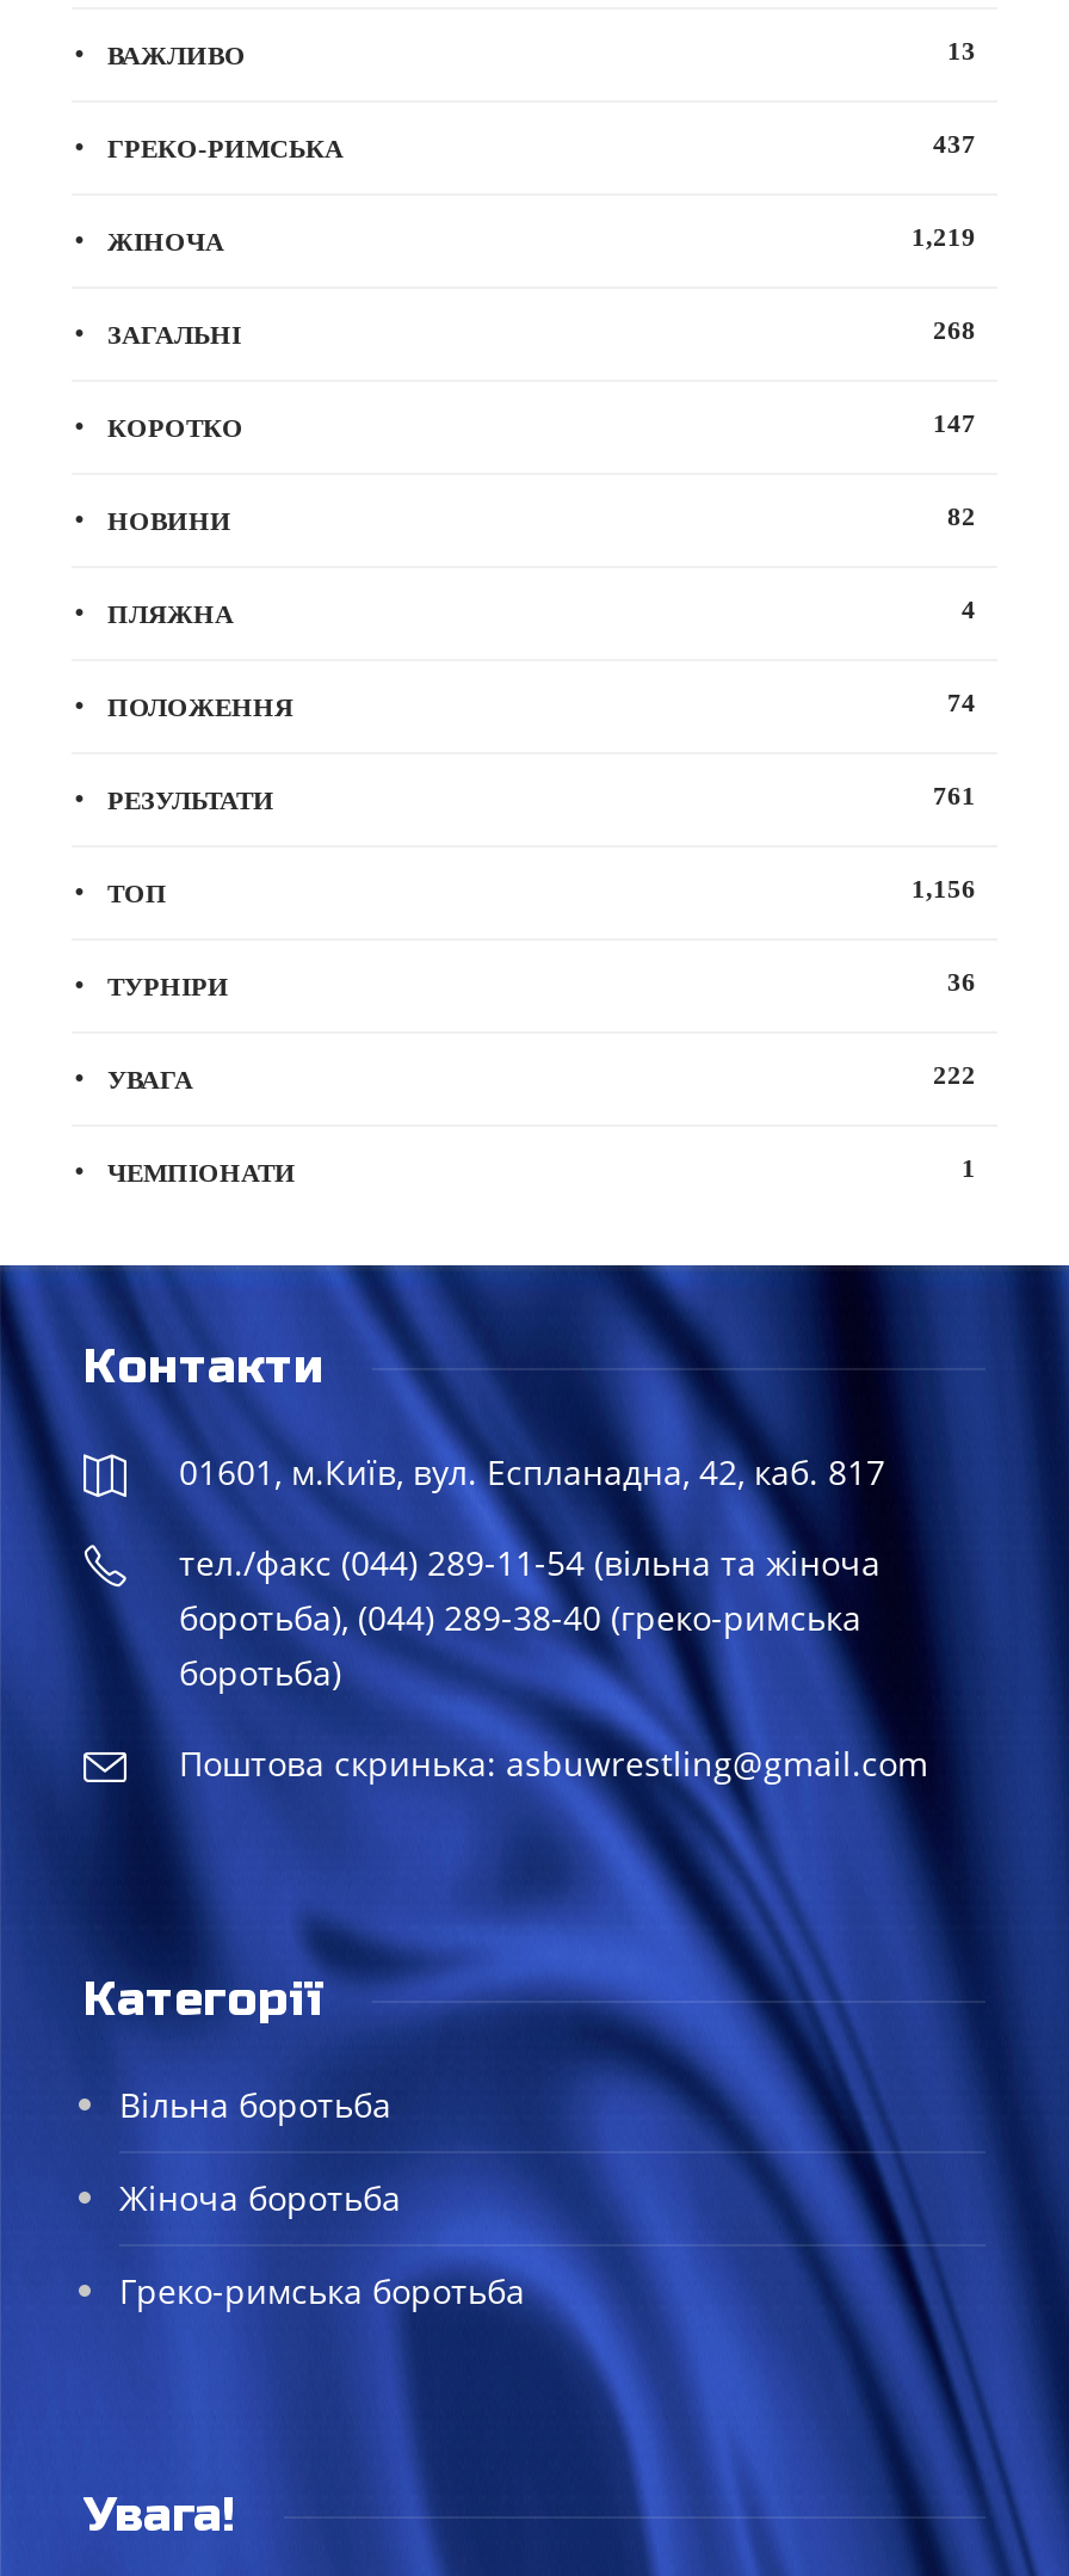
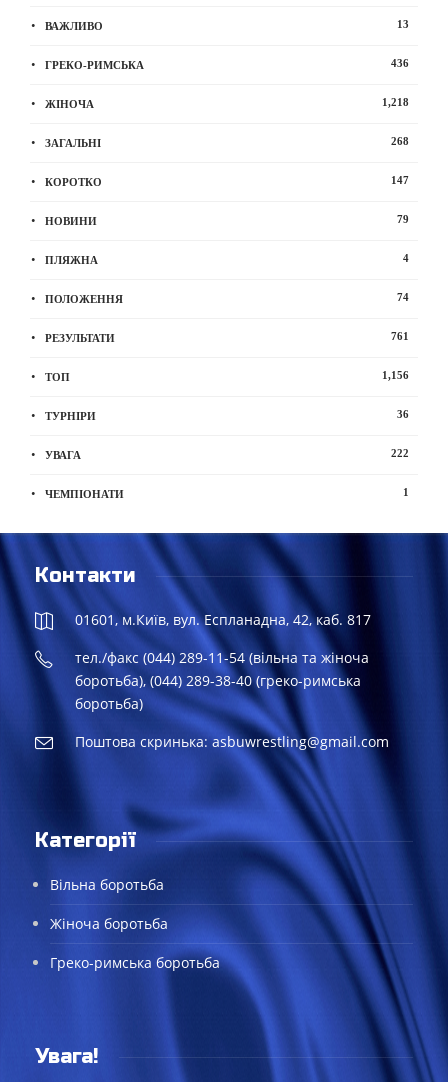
[933,129,976,158] 437 -> [391,57,409,69] 436
[912,222,976,251] 1,219 -> [382,96,409,108] 1,218
[947,501,976,530] 82 -> [397,213,409,225] 79

